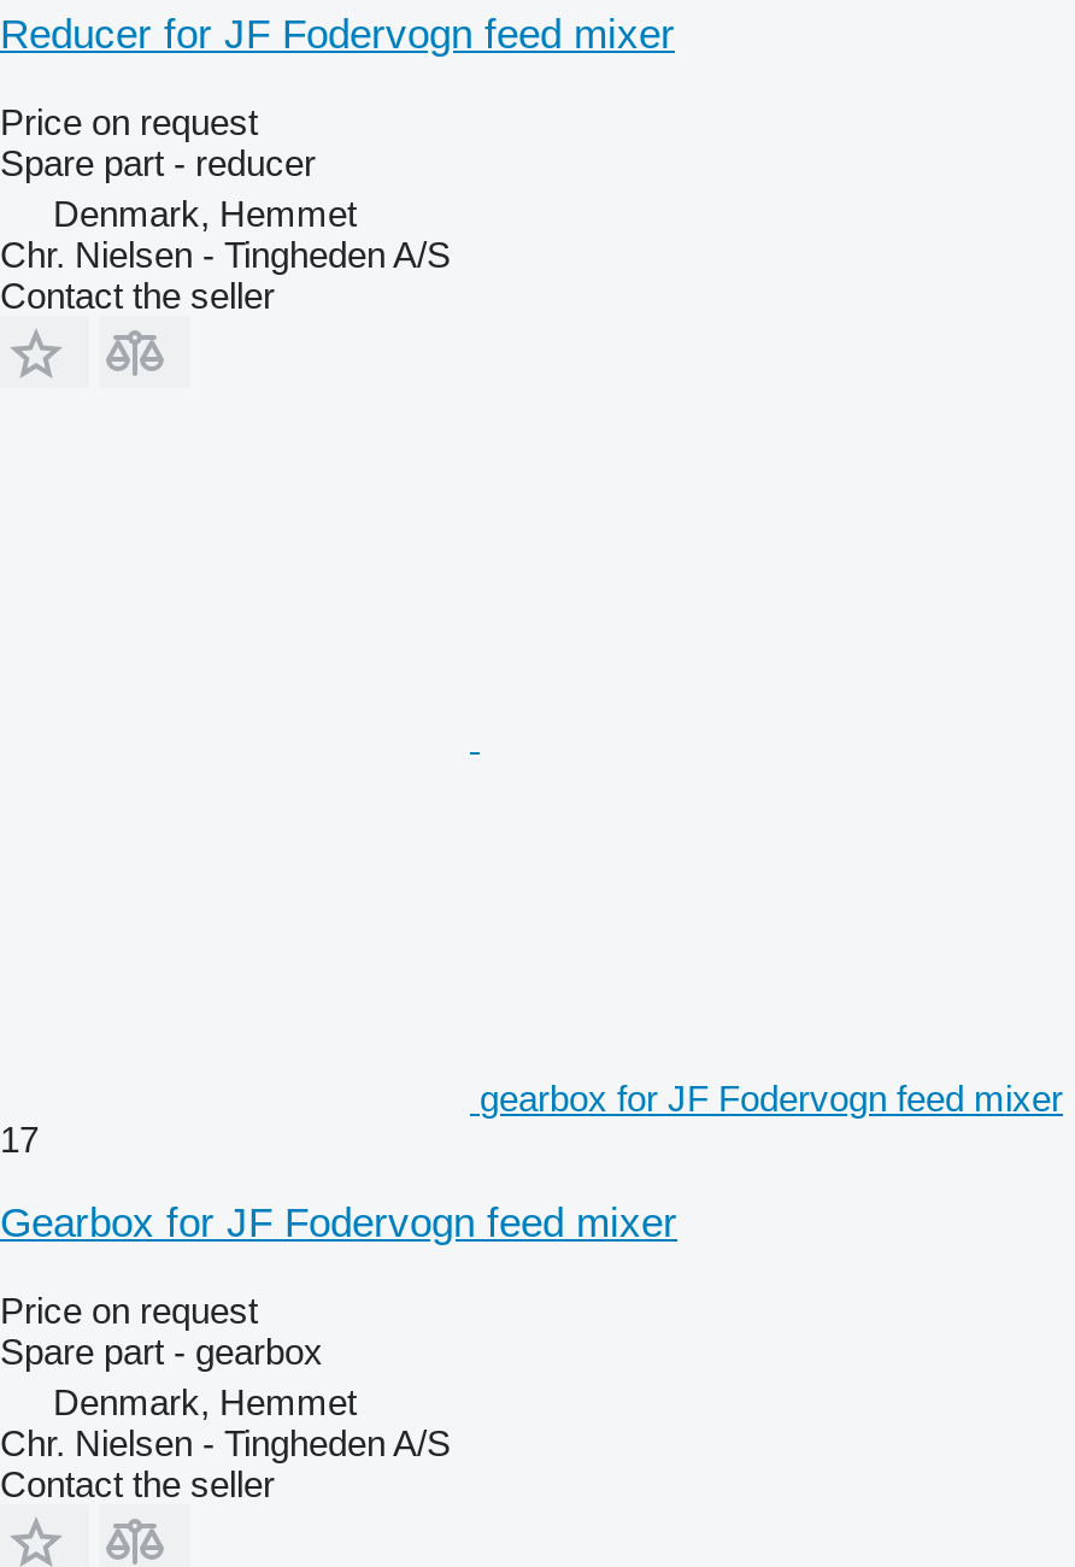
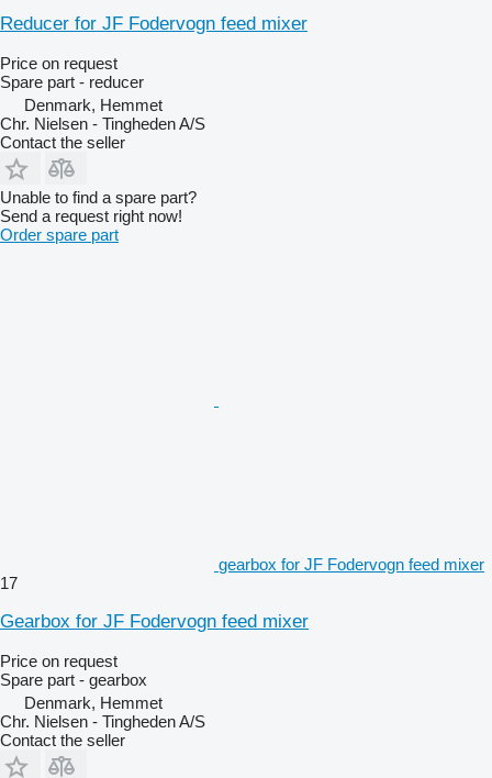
none -> [0,188,197,244] Unable to find a spare part? | Send a request right now! | Order spare part

